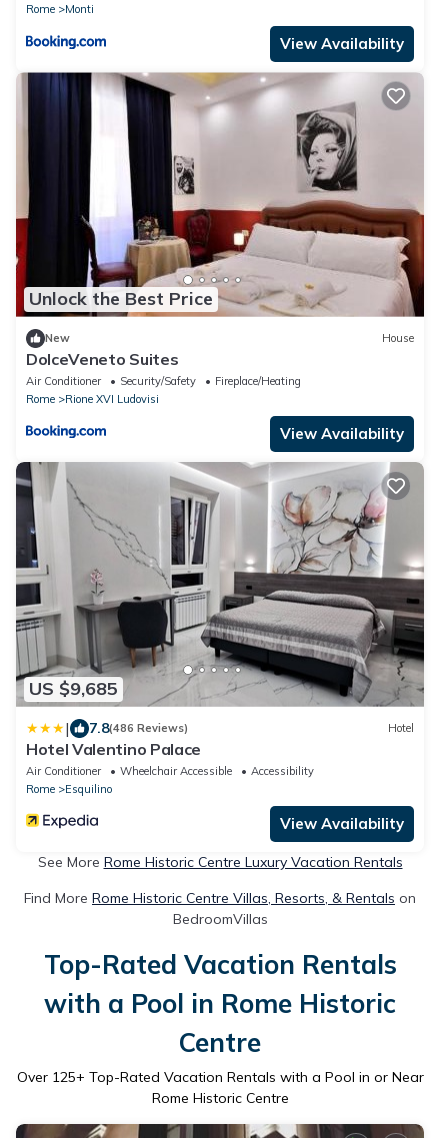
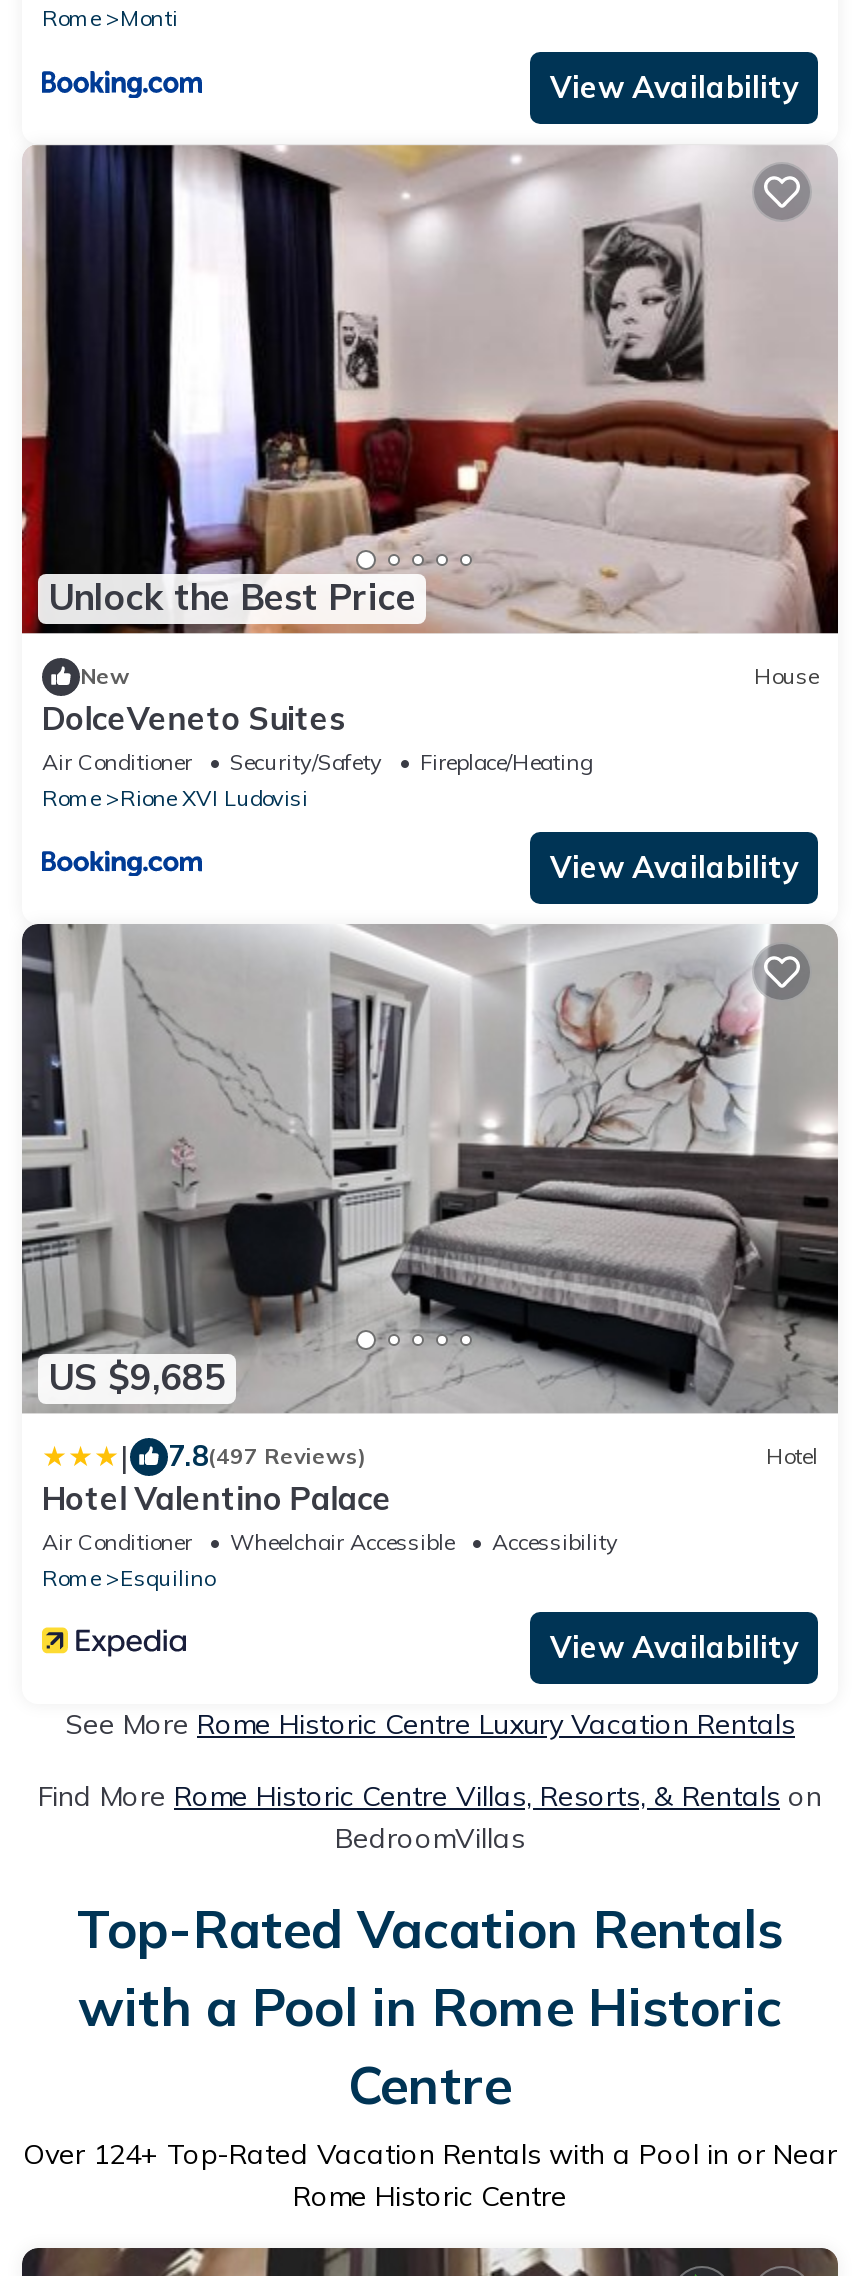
[89,719,188,737] 7.8(486 Reviews) -> [168,1438,366,1474] 7.8(497 Reviews)
[16,1068,423,1086] Over 125+ Top-Rated Vacation Rentals with a Pool in or Near -> [23,2136,837,2172] Over 124+ Top-Rated Vacation Rentals with a Pool in or Near

